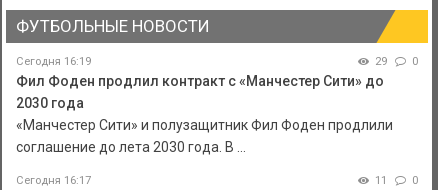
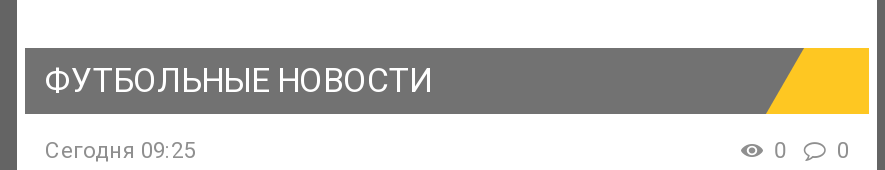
[16,55,390,68] Сегодня 16:19 | 29 -> [45,138,195,164] Сегодня 09:25
[16,73,393,187] Фил Фоден продлил контракт с «Манчестер Сити» до | 2030 года | «Манчестер Сити» и полузащитник Фил Фоден продлили | соглашение до лета 2030 года. В ... | Сегодня 16:17 | 11 -> none

